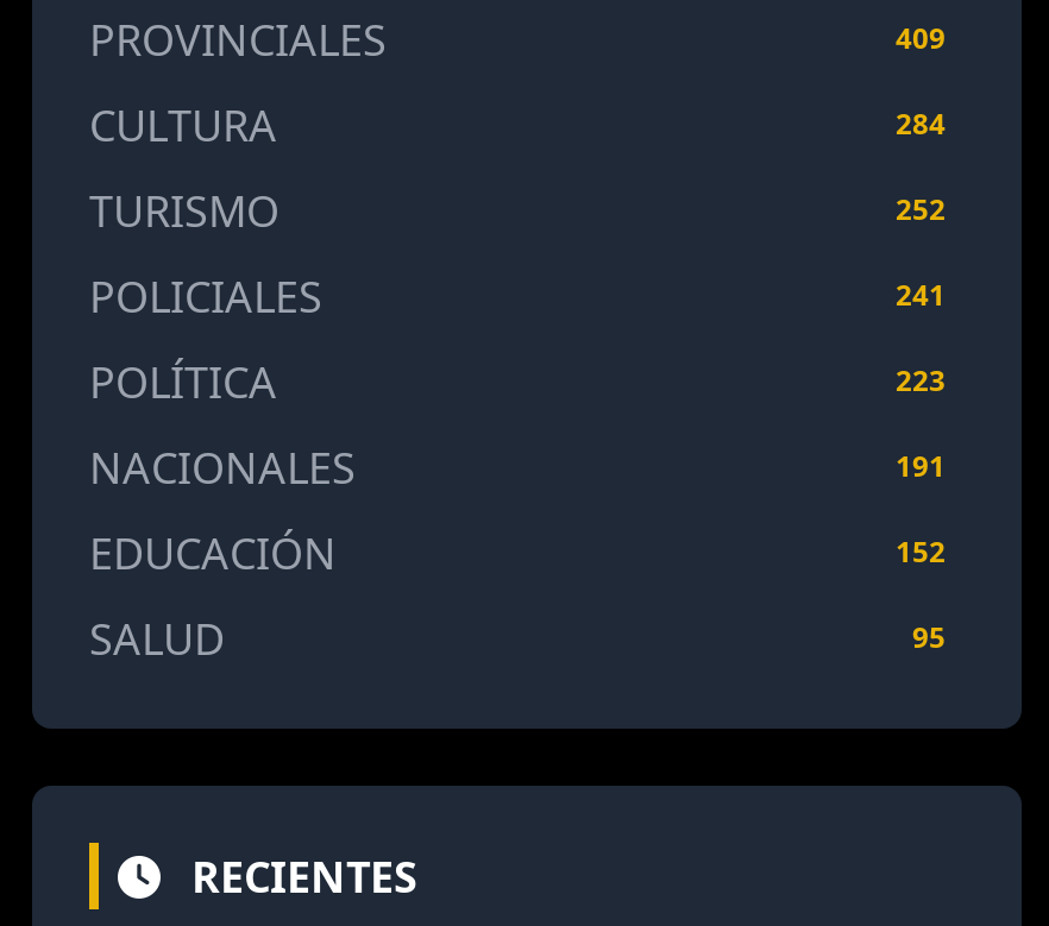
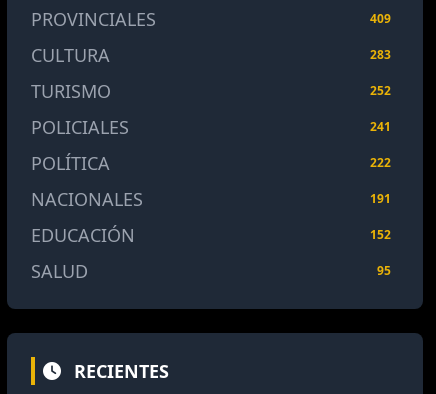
[896,103,946,144] 284 -> [370,46,391,63] 283
[896,360,946,401] 223 -> [370,154,391,171] 222

